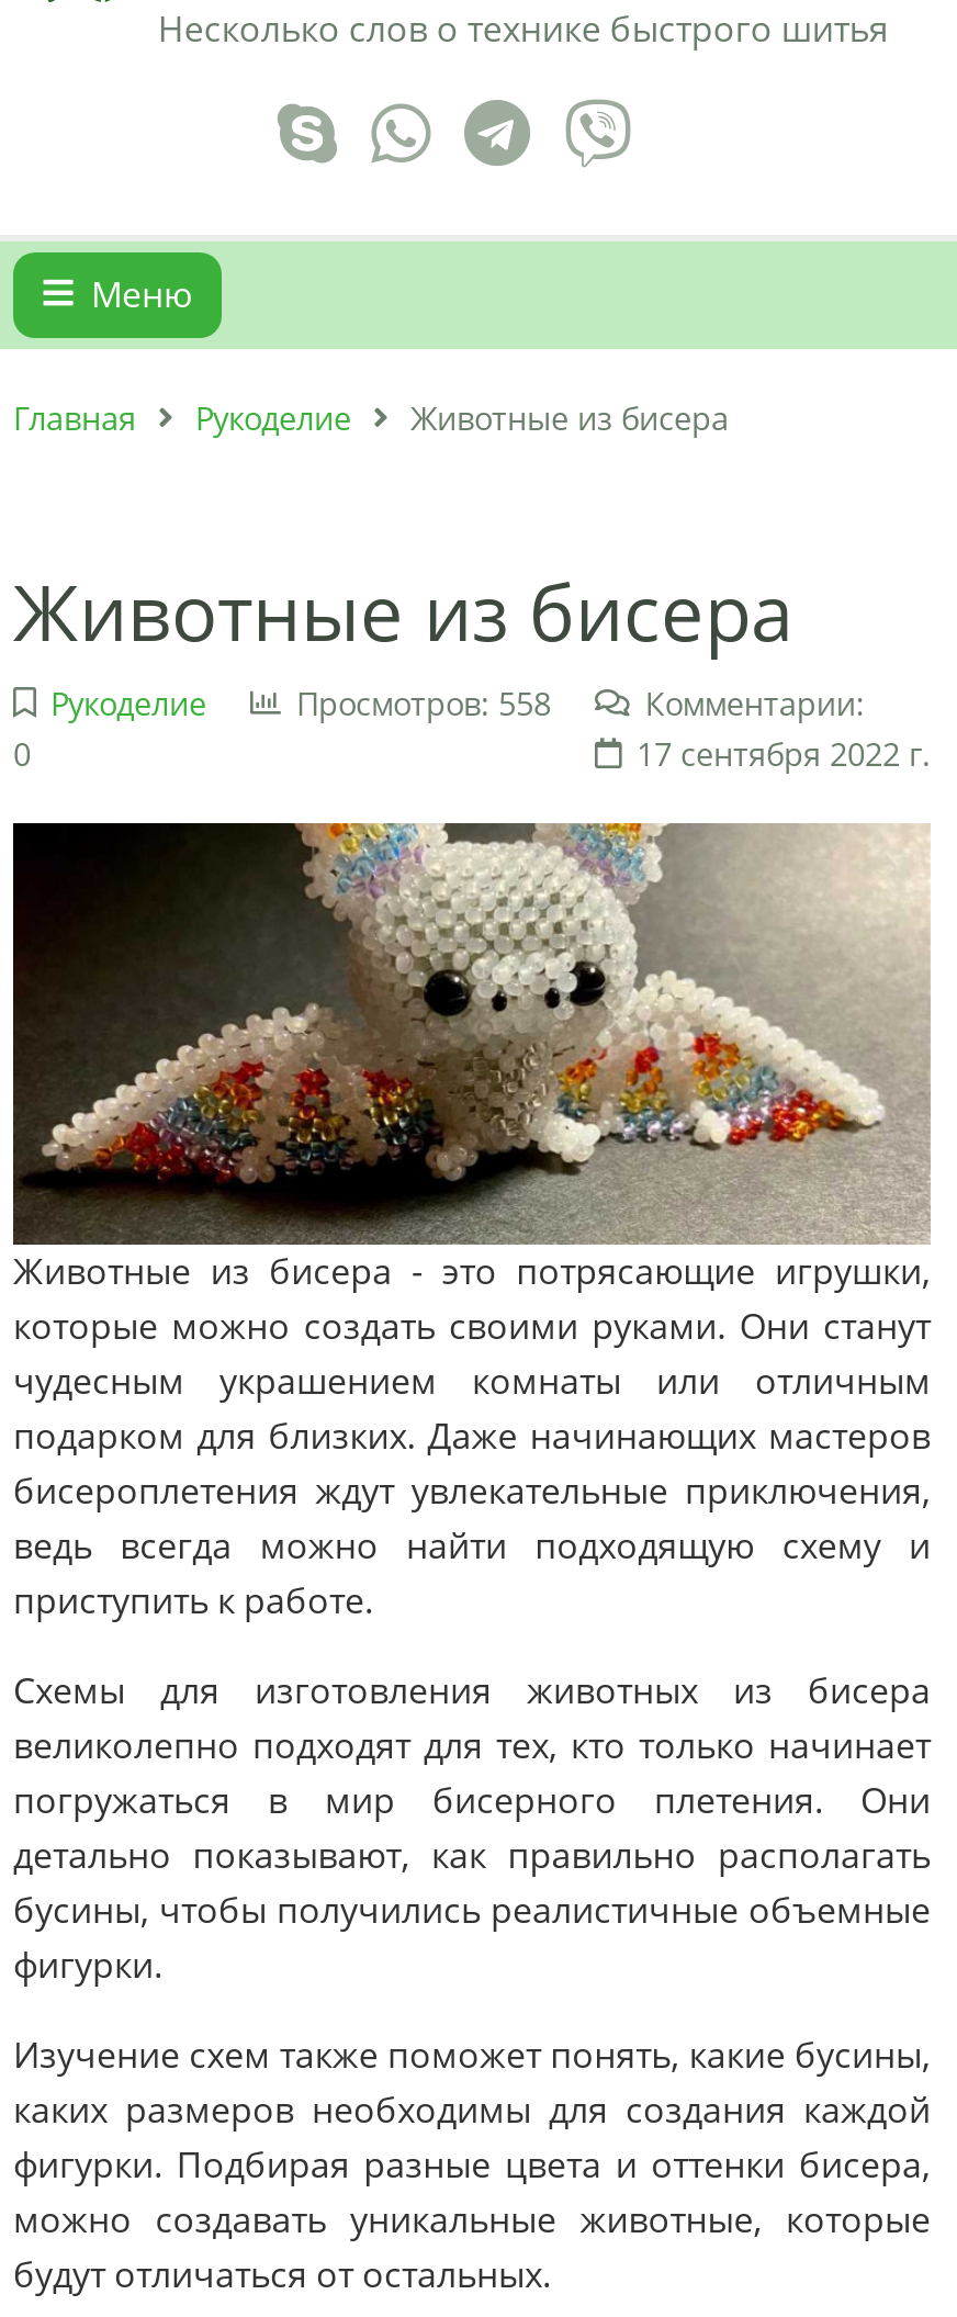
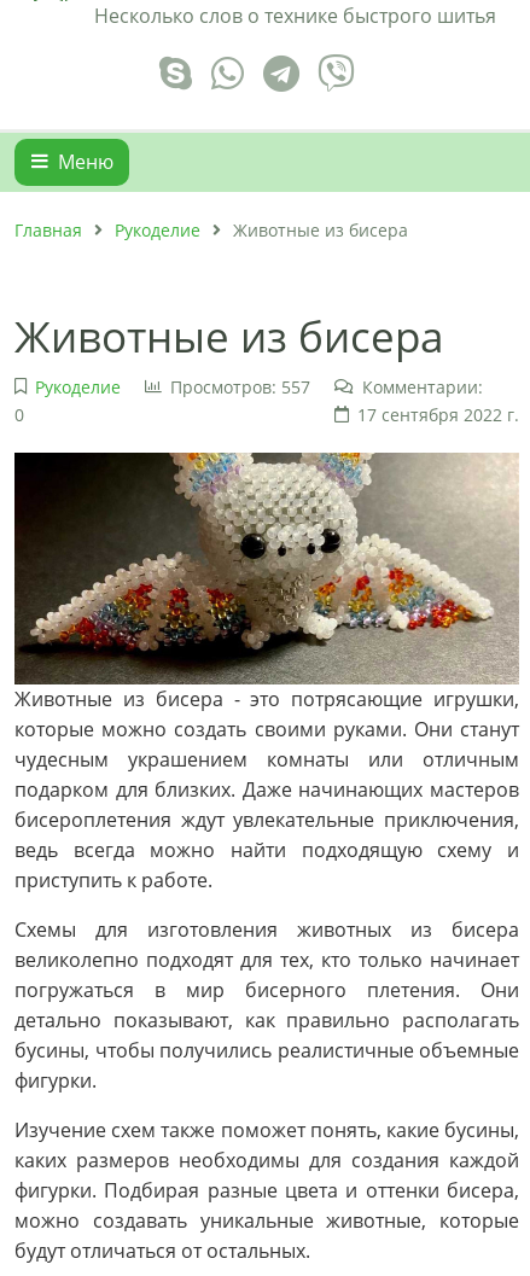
[296,683,551,724] Просмотров: 558 -> [170,375,310,398] Просмотров: 557

